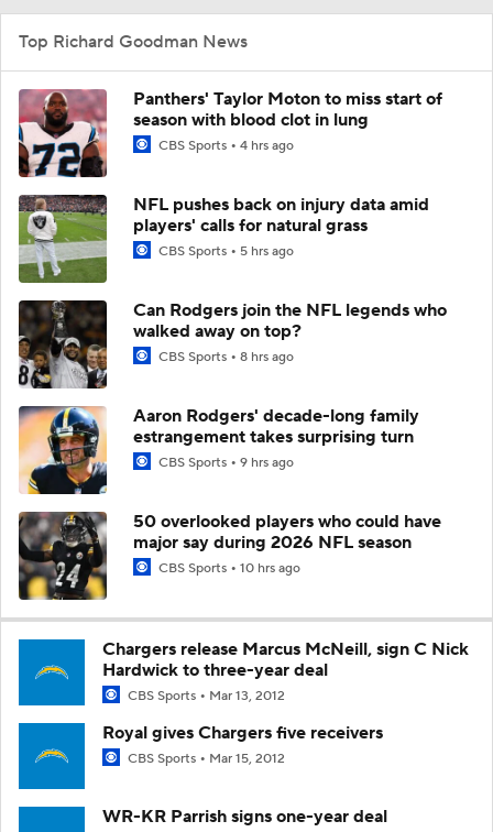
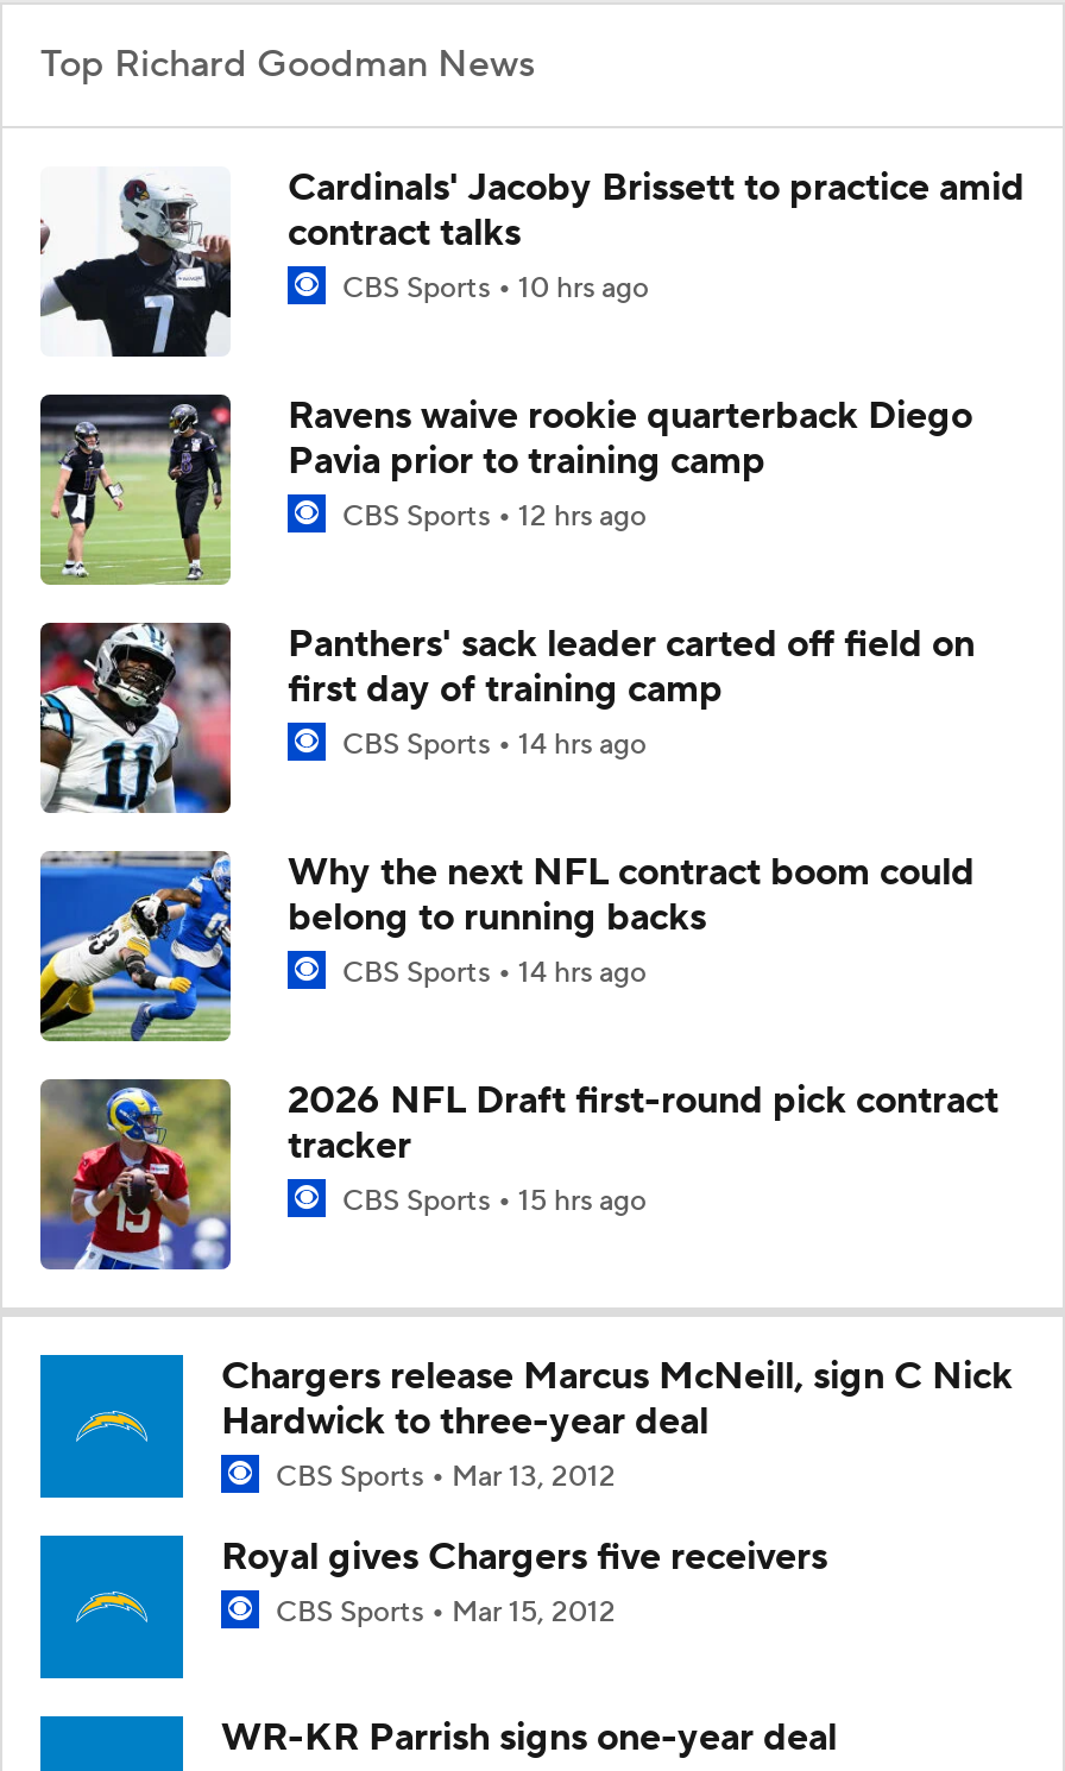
[18,88,447,553] [image] | Panthers' Taylor Moton to miss start of | season with blood clot in lung | CBS Sports 4 hrs ago | NFL pushes back on injury data amid | players' calls for natural grass | CBS Sports 5 hrs ago | Can Rodgers join the NFL legends who | walked away on top? | CBS Sports 8 hrs ago | Aaron Rodgers' decade-long family | estrangement takes surprising turn | CBS Sports 9 hrs ago | 50 overlooked players who could have | major say during 2026 NFL season -> [40,164,1025,357] [image] | Cardinals' Jacoby Brissett to practice amid | contract talks
[19,195,107,283] [image] -> [40,397,231,585] [image]
[18,299,108,390] [image] -> [38,620,231,815] [image]
[18,406,108,495] [image] -> [38,851,233,1044] [image]
[18,512,108,601] [image] -> [38,1079,233,1272] [image]
moved [155,560,300,577] -> [335,271,649,306]: CBS Sports 10 hrs ago
none -> [288,392,998,1219] Ravens waive rookie quarterback Diego | Pavia prior to training camp | CBS Sports 12 hrs ago | Panthers' sack leader carted off field on | first day of training camp | CBS Sports 14 hrs ago | Why the next NFL contract boom could | belong to running backs | CBS Sports 14 hrs ago | 2026 NFL Draft first-round pick contract | tracker | CBS Sports 15 hrs ago

